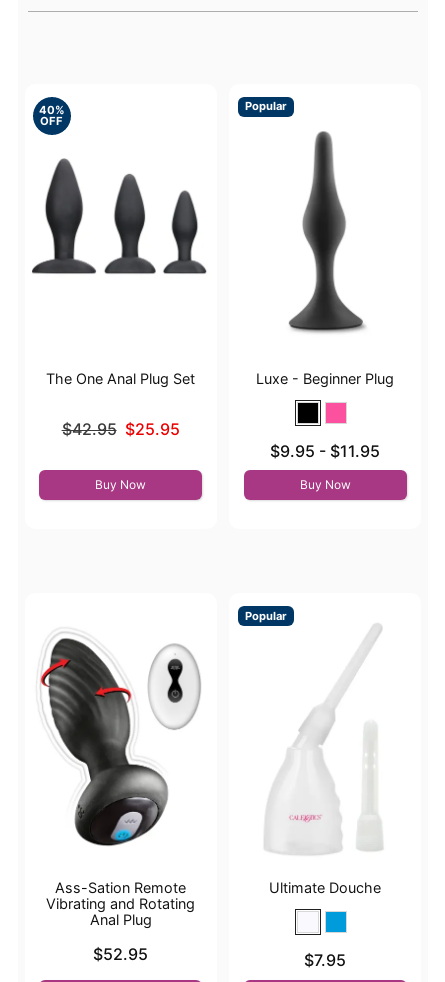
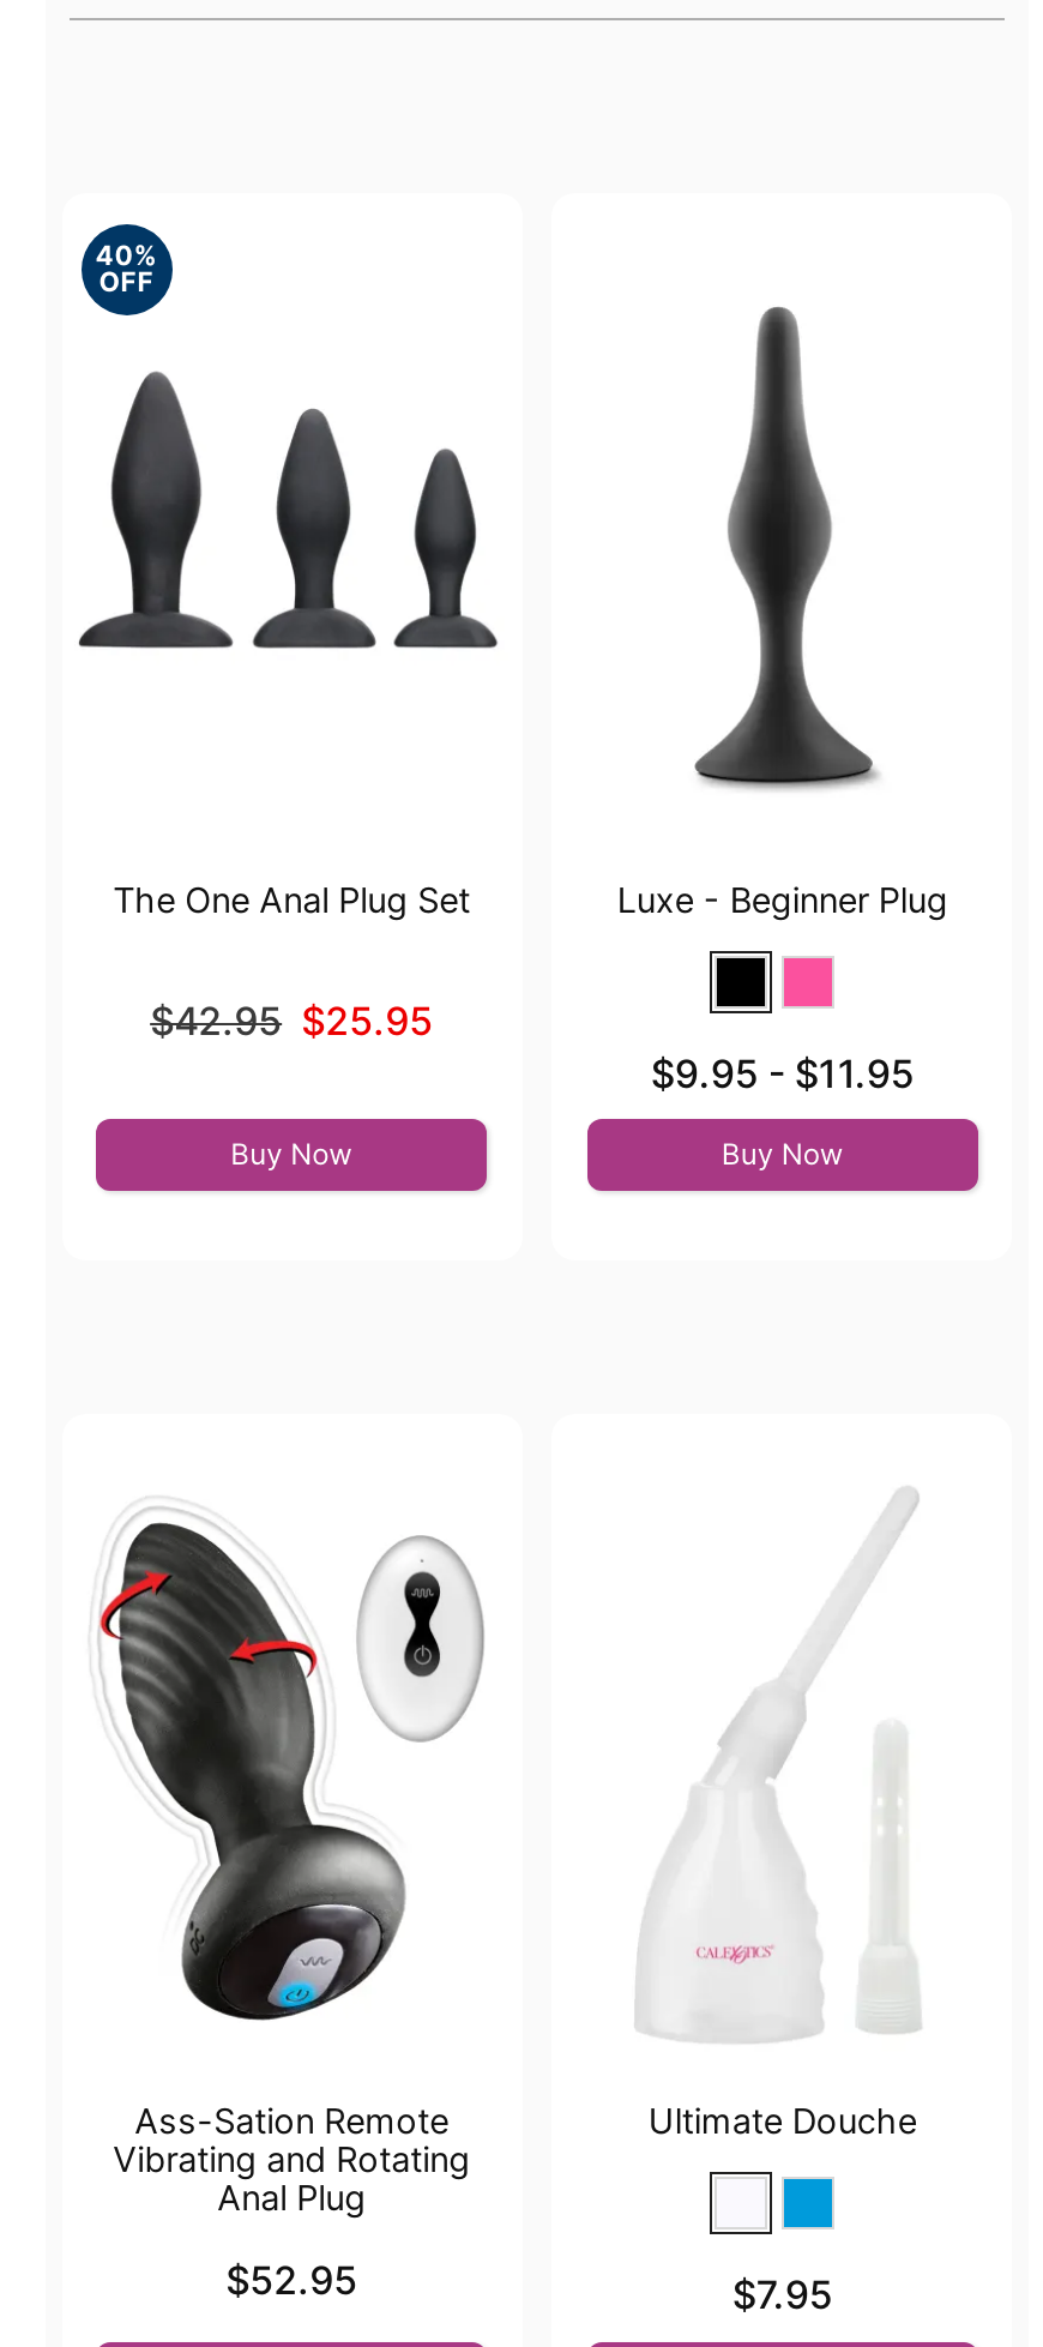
[244,99,286,113] Popular -> none
[244,608,286,622] Popular -> none

